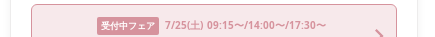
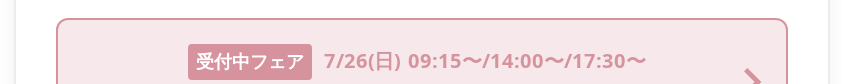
[101,18,326,32] 受付中フェア 7/25(土) 09:15〜/14:00〜/17:30〜 -> [196,46,646,74] 受付中フェア 7/26(日) 09:15〜/14:00〜/17:30〜

